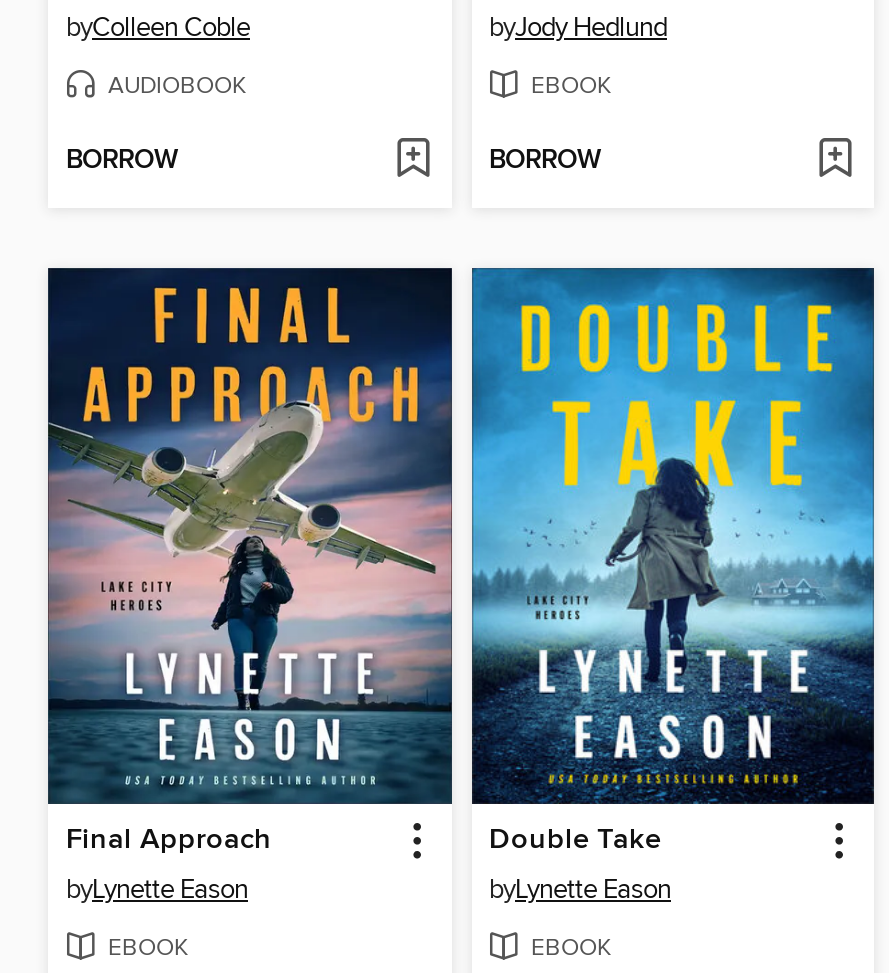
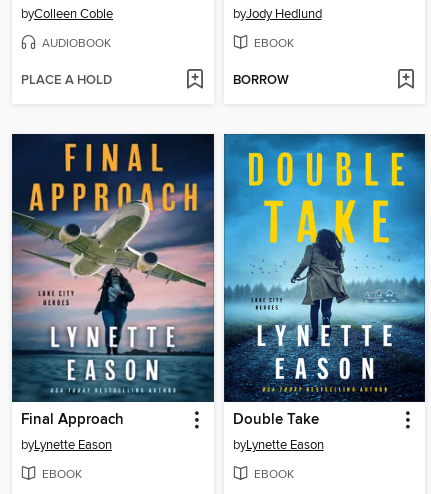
[66,143,178,177] BORROW -> [21,71,112,88] PLACE A HOLD

